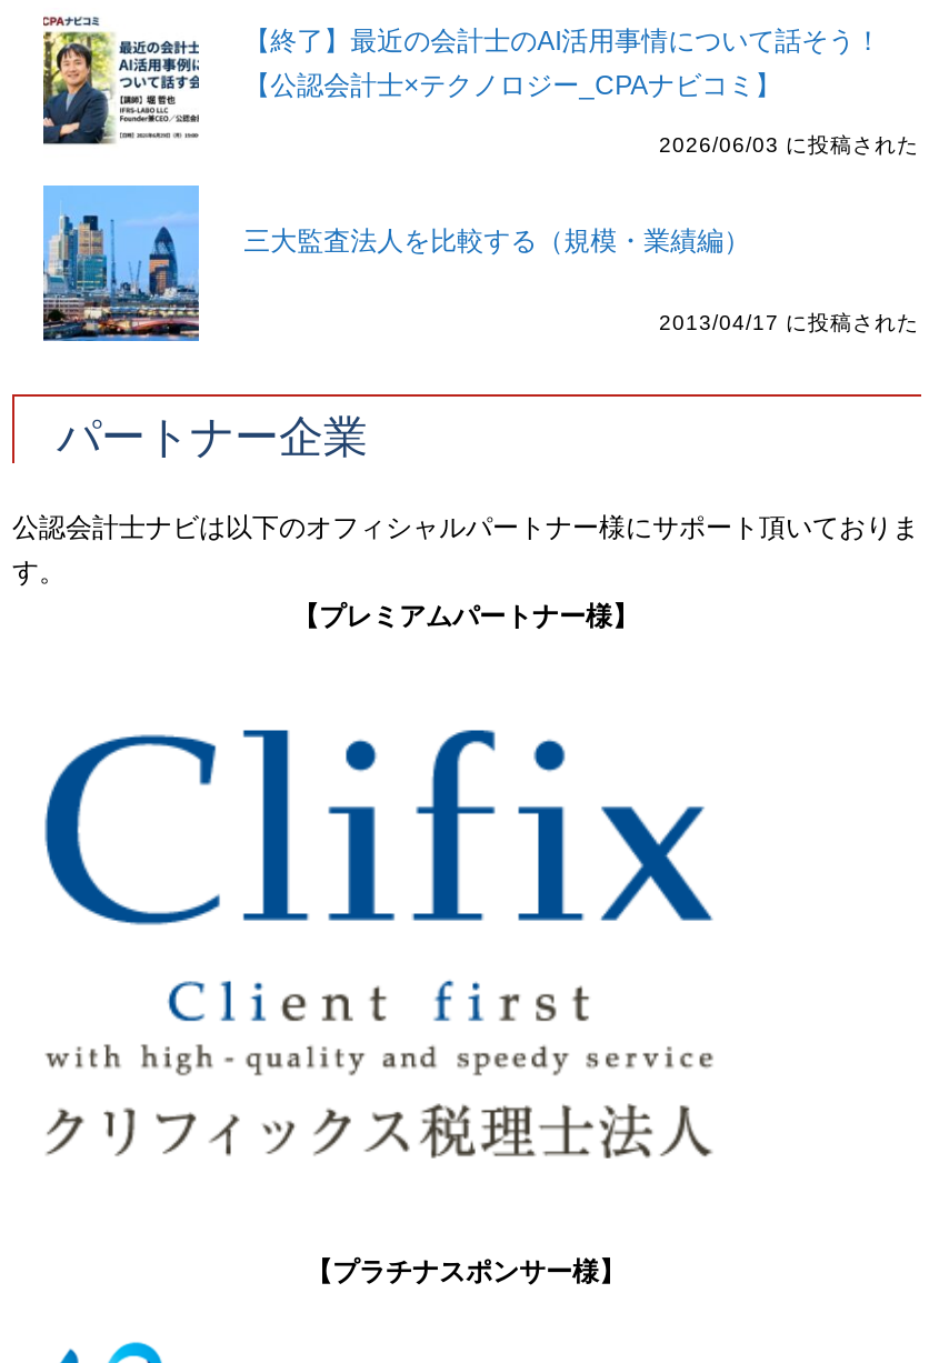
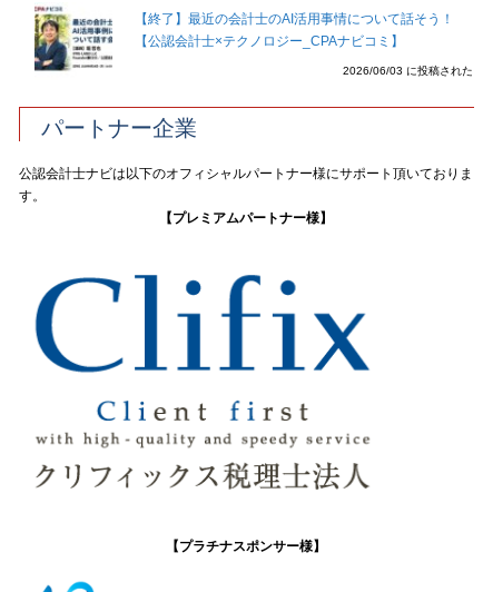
[41,183,919,343] [image] | 三大監査法人を比較する（規模・業績編） | 2013/04/17 に投稿された -> none

